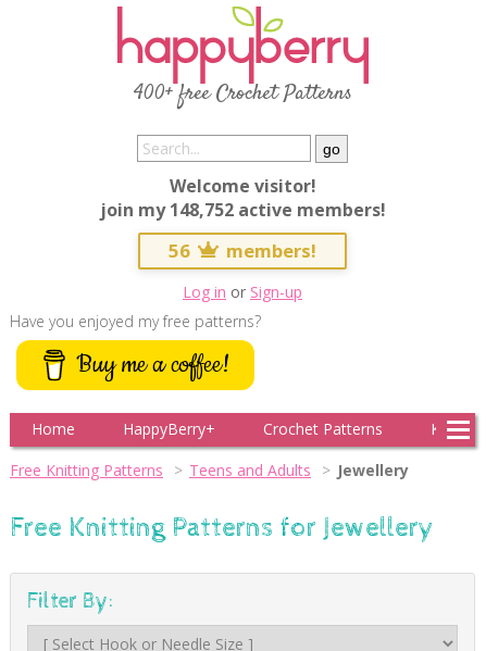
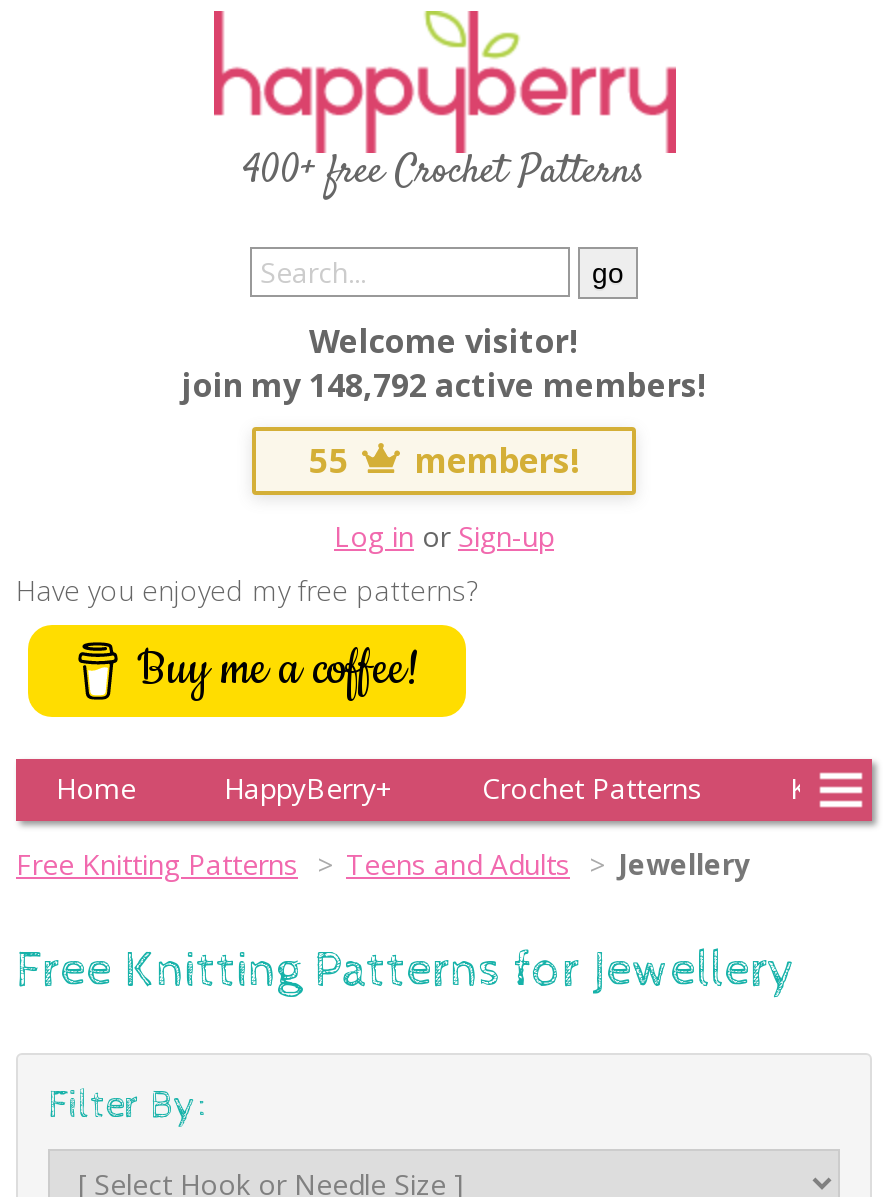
[99,198,385,222] join my 148,752 active members! -> [181,363,707,407] join my 148,792 active members!
[169,238,316,263] 56 members! -> [308,437,580,483] 55 members!

